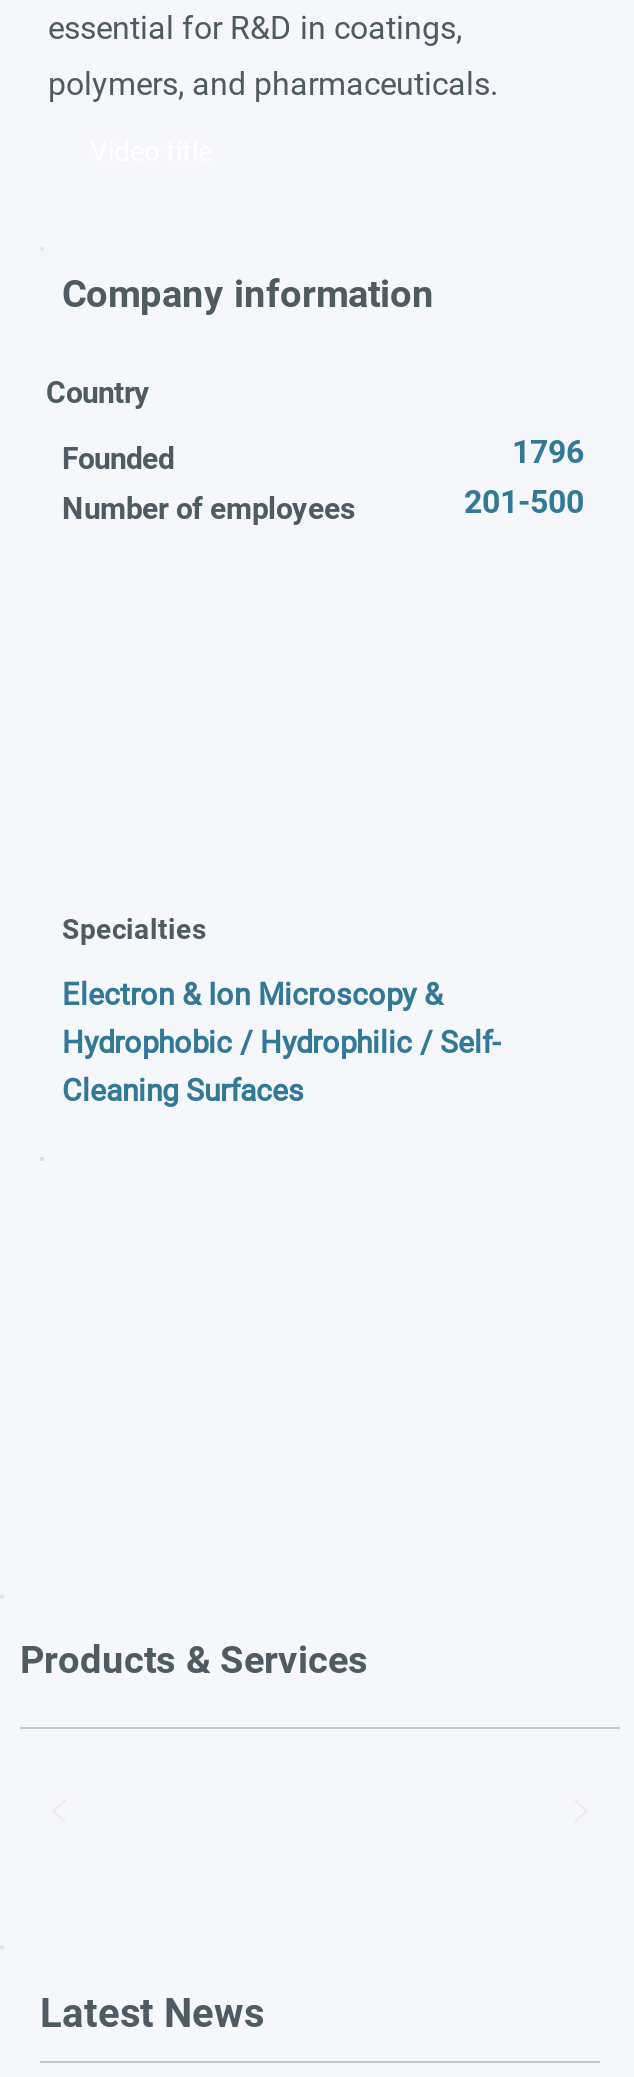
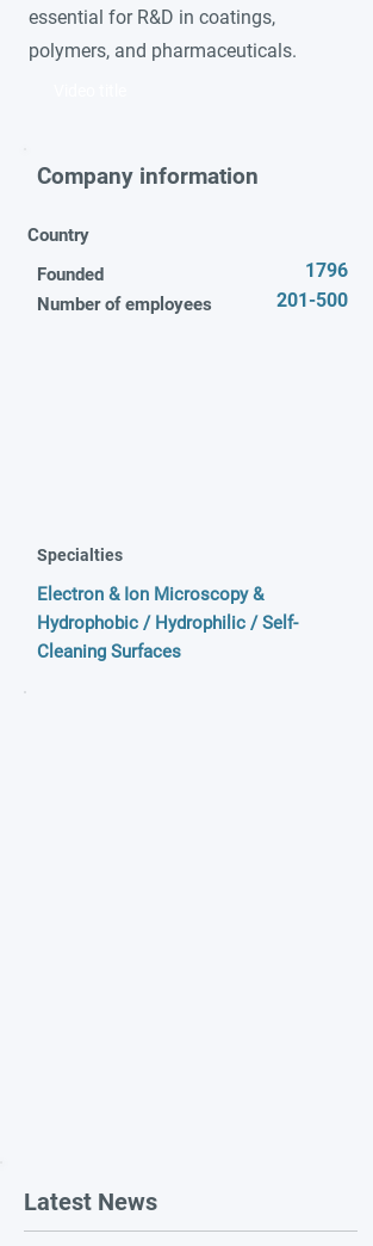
[20,1637,368,1683] Products & Services -> none

